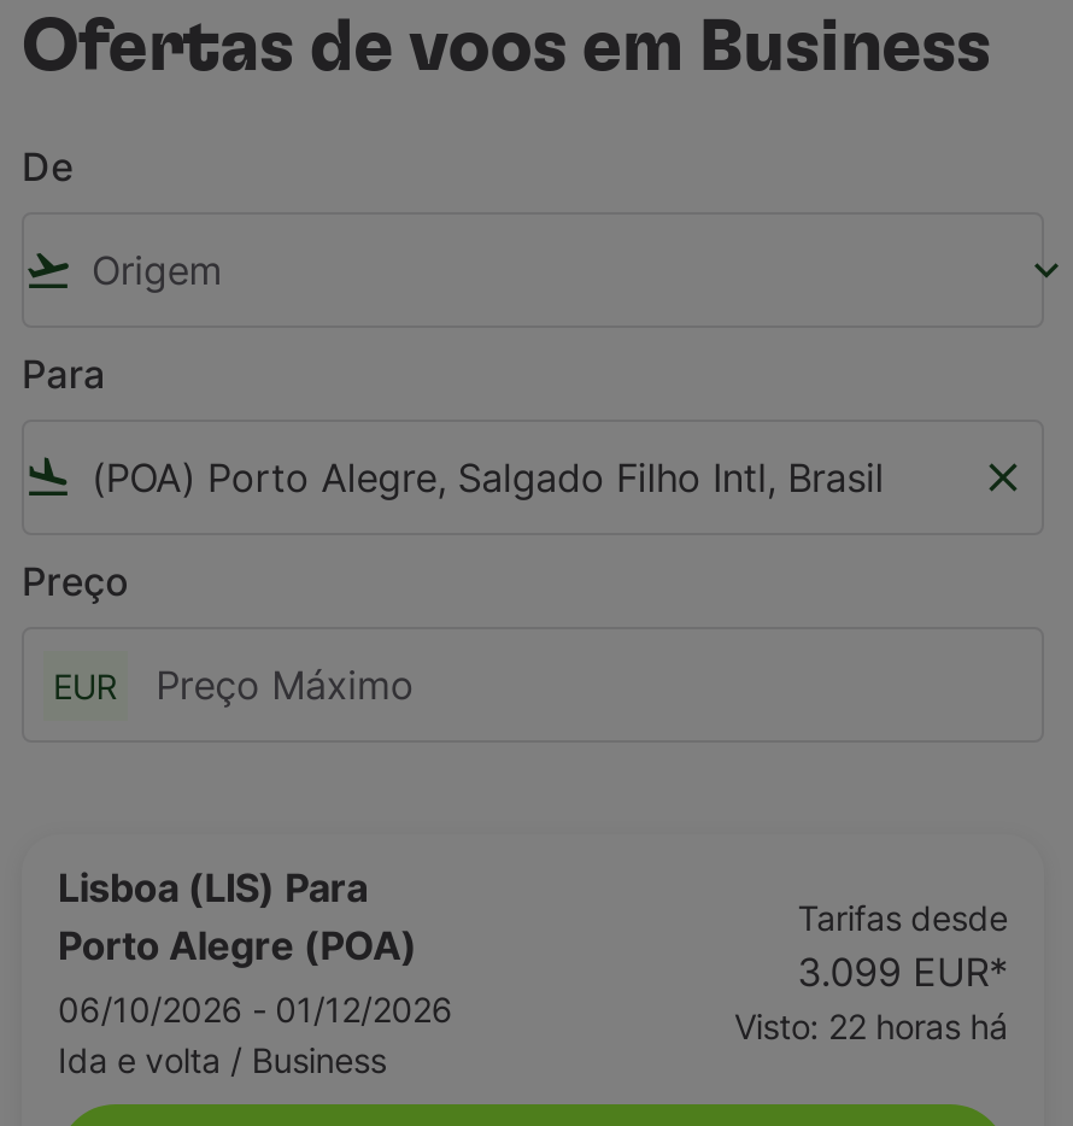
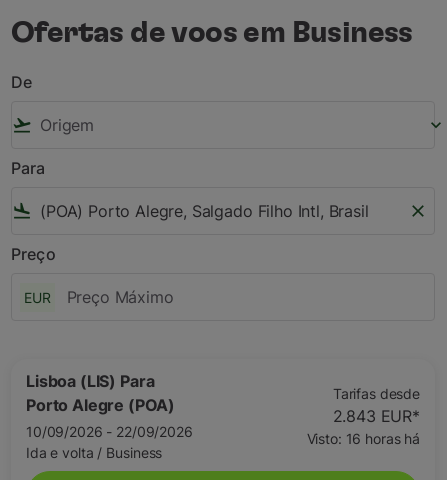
[797,948,1008,996] 3.099 EUR* -> [333,406,420,426] 2.843 EUR*
[58,989,453,1030] 06/10/2026 - 01/12/2026 -> [26,423,193,440] 10/09/2026 - 22/09/2026
[734,1005,1008,1046] Visto: 22 horas há -> [306,430,420,447] Visto: 16 horas há

